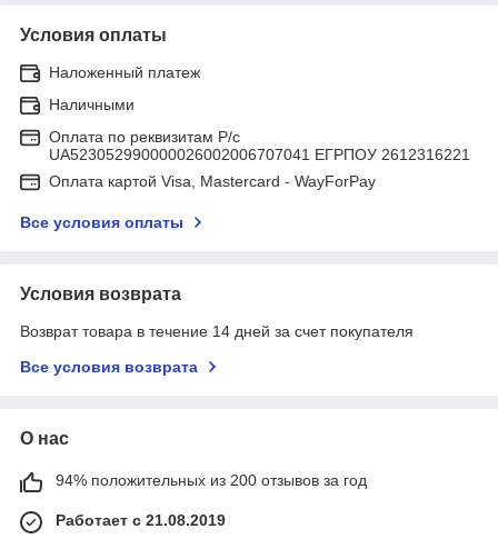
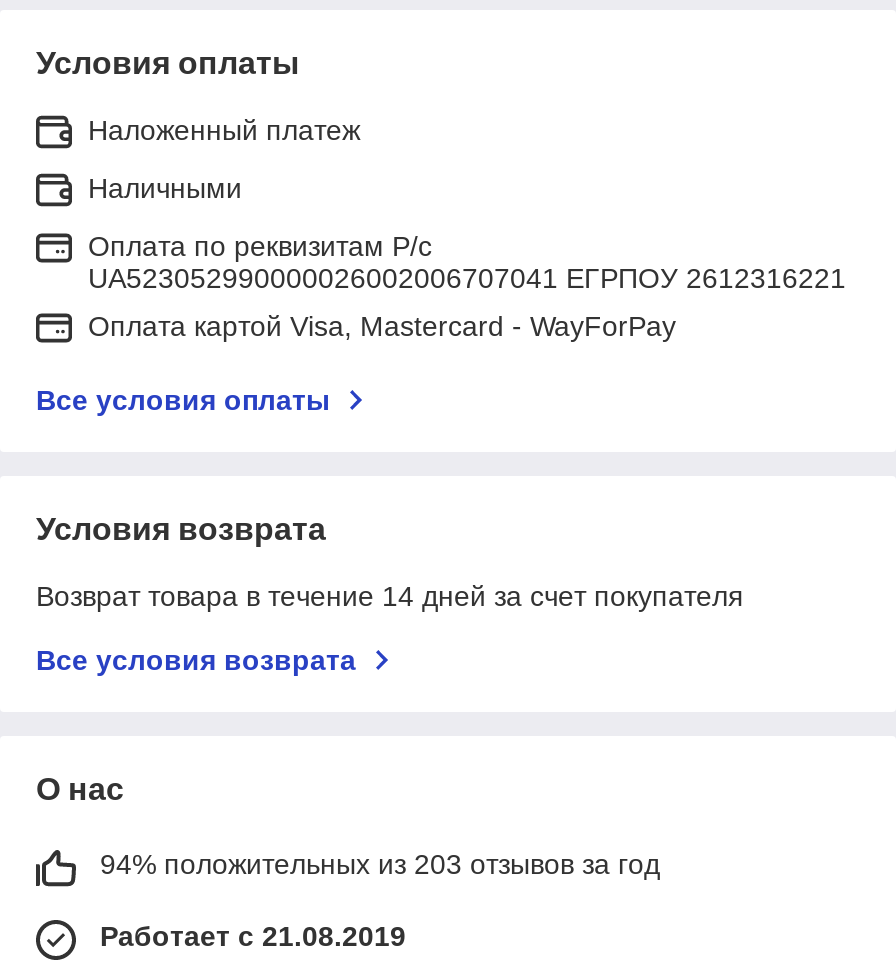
[56,471,367,489] 94% положительных из 200 отзывов за год -> [100,848,660,880] 94% положительных из 203 отзывов за год

